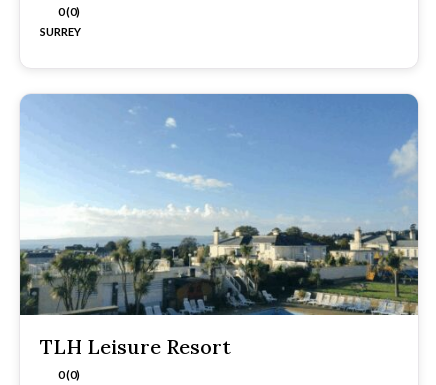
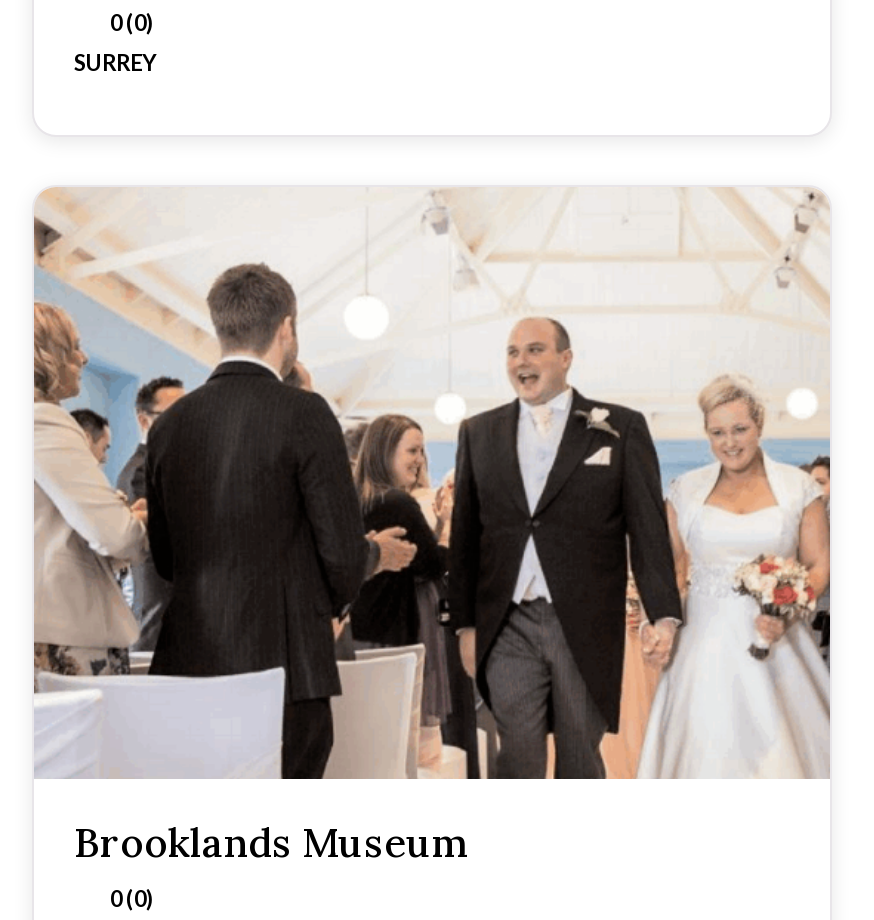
[19,93,419,359] [image] | TLH Leisure Resort -> [32,188,830,867] [image] | Brooklands Museum

